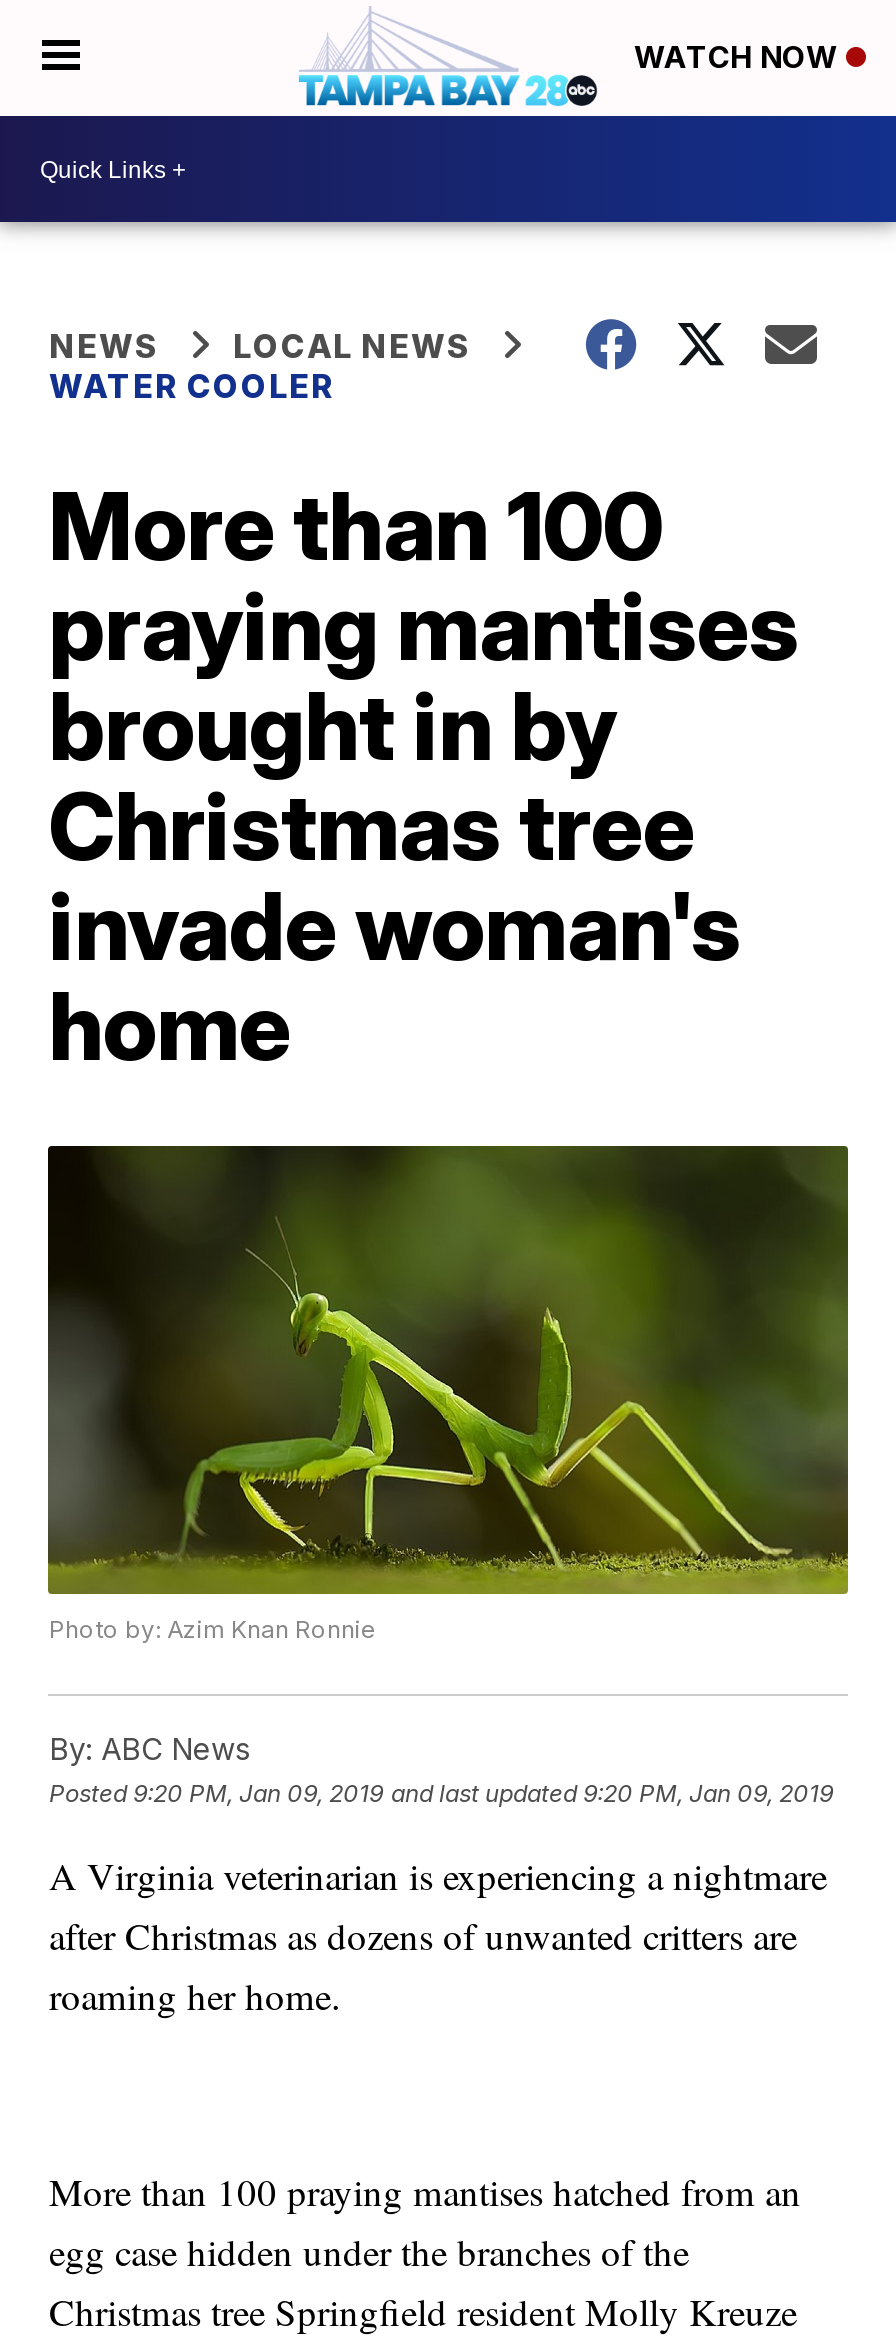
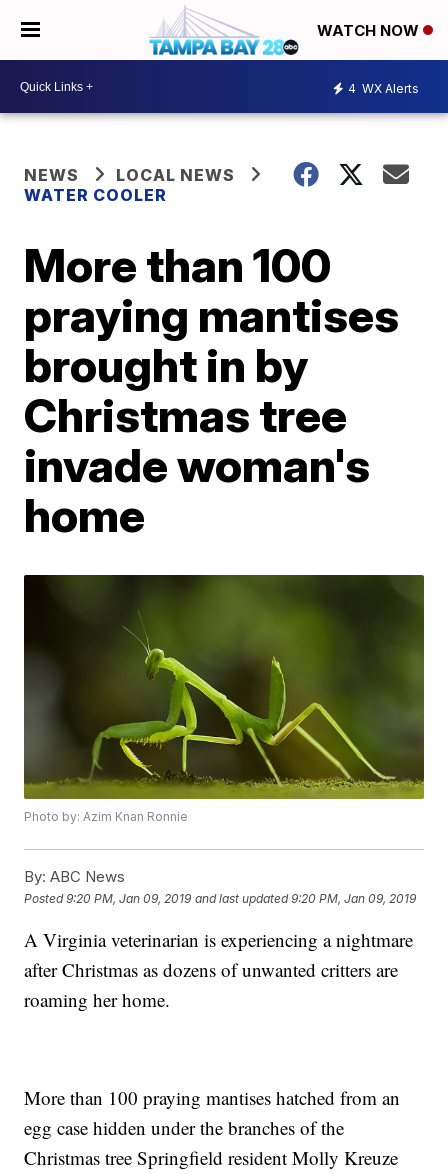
none -> [348,80,419,95] 4 WX Alerts

